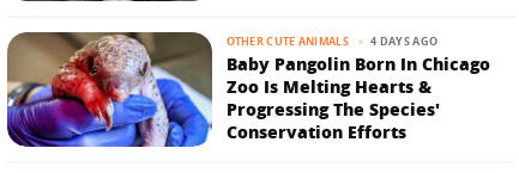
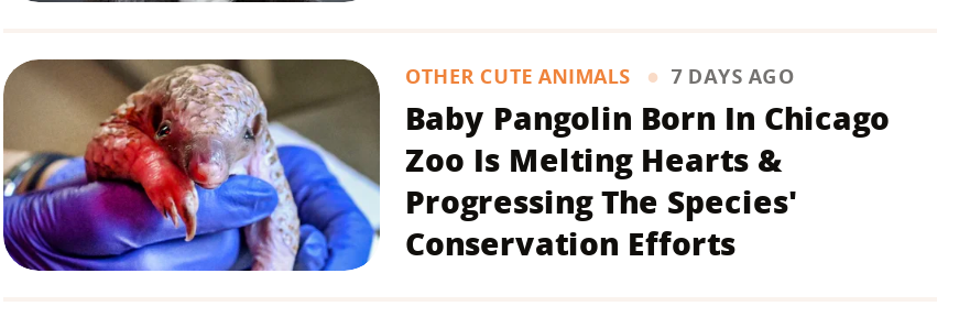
[226,33,438,49] OTHER CUTE ANIMALS 4 DAYS AGO -> [405,61,795,91] OTHER CUTE ANIMALS 7 DAYS AGO

